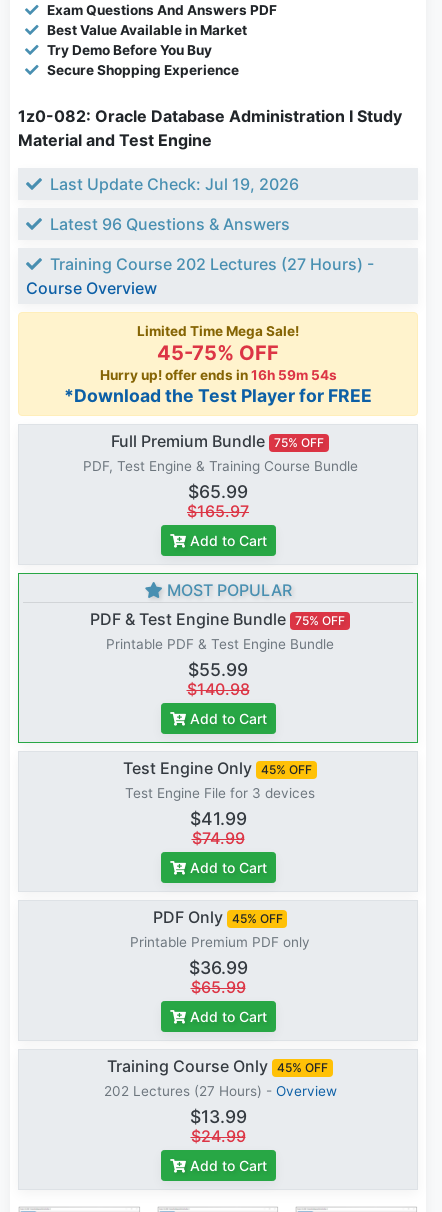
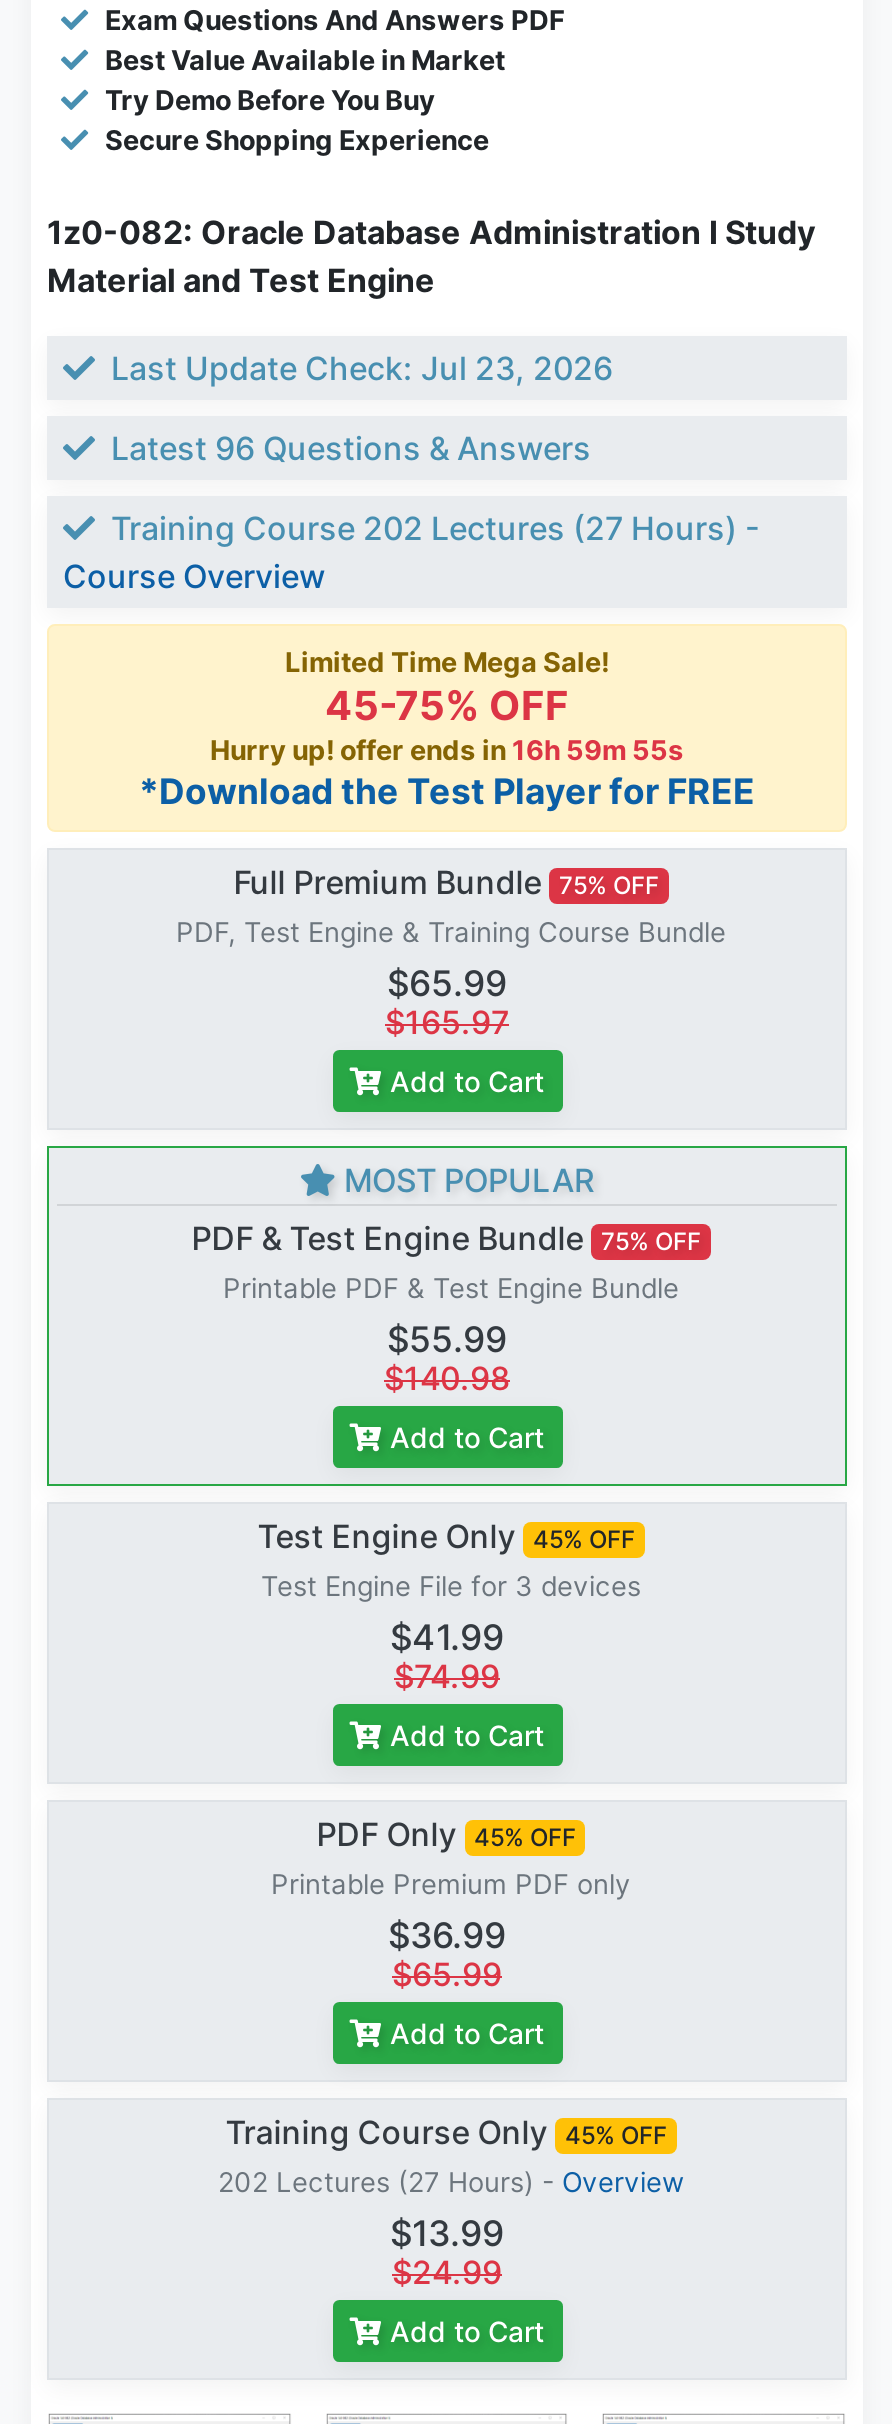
[46,174,299,194] Last Update Check: Jul 19, 2026 -> [103,348,613,388] Last Update Check: Jul 23, 2026

